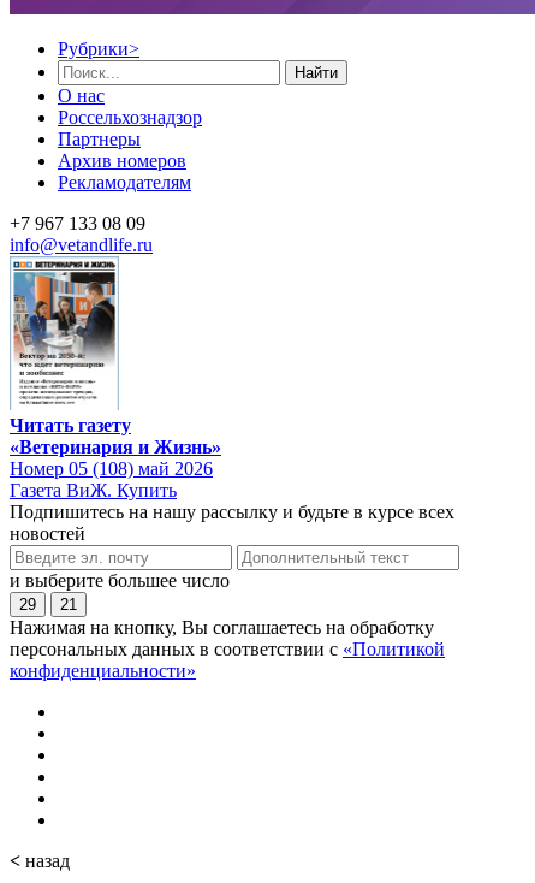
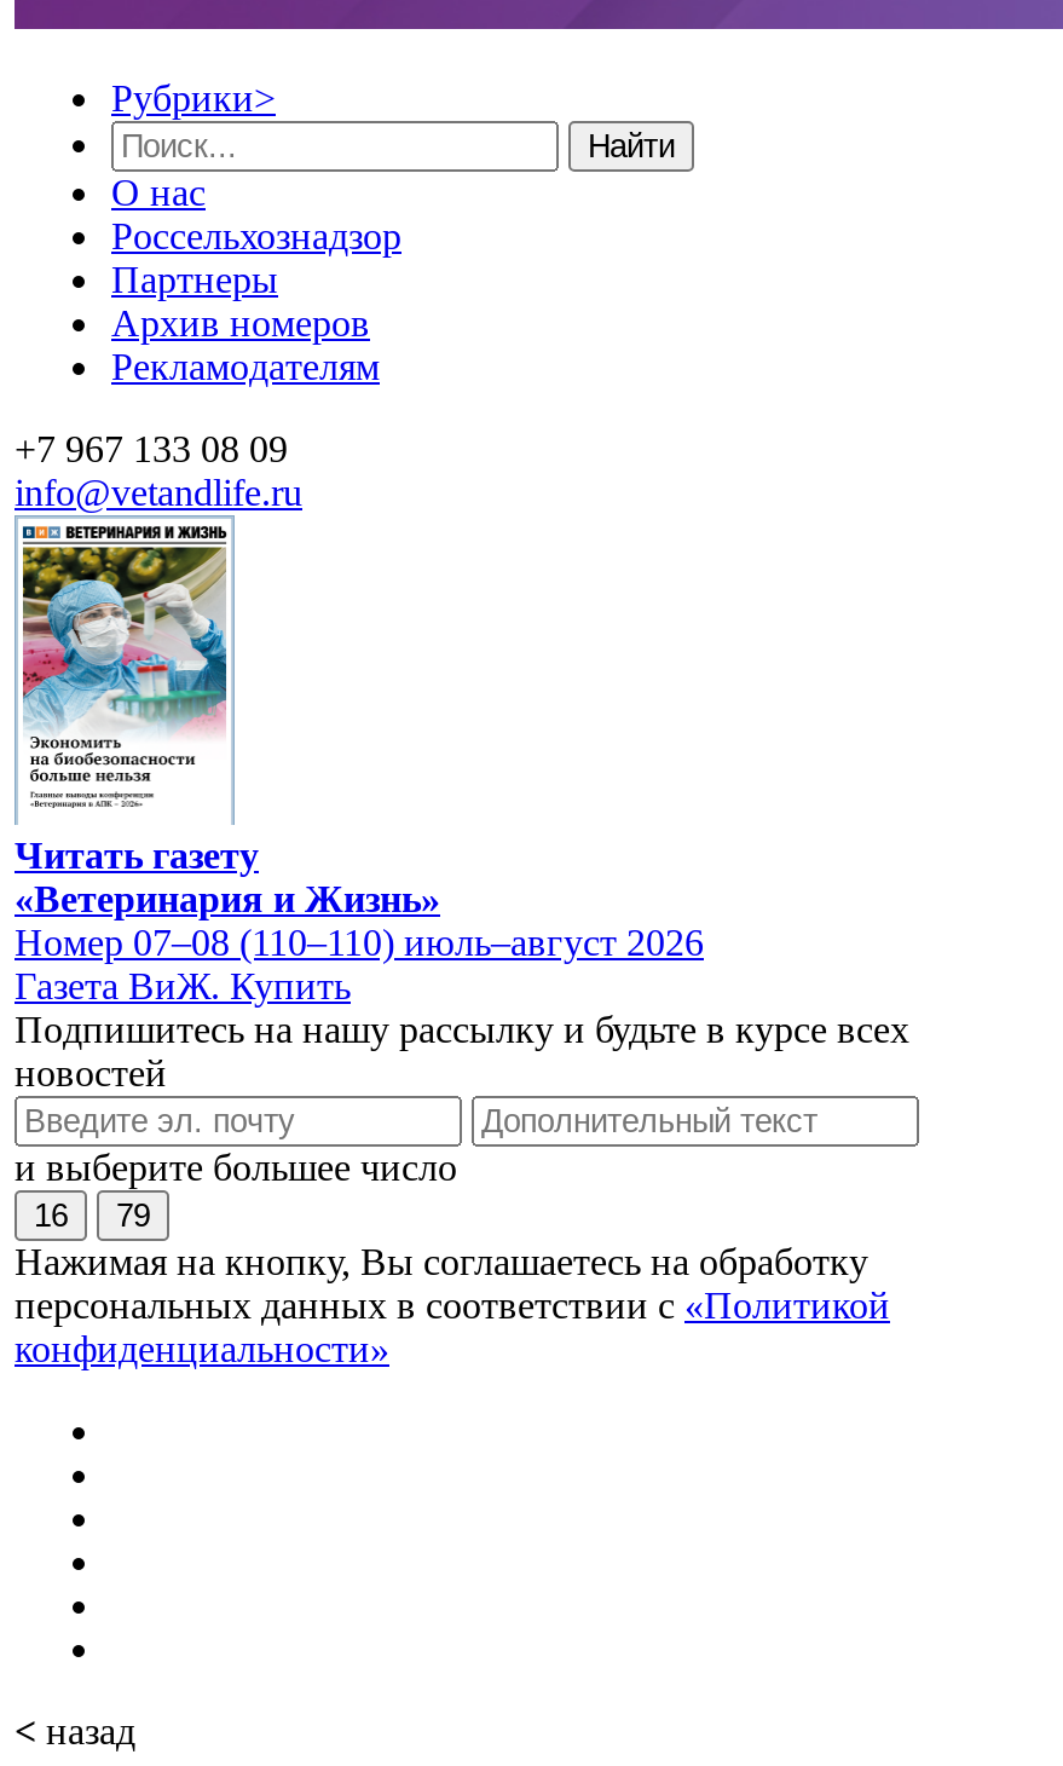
[13,271,117,405] [image] -> [19,544,227,813] [image]
[10,458,213,478] Номер 05 (108) май 2026 -> [15,921,704,962] Номер 07–08 (110–110) июль–август 2026
[19,595,36,613] 29 -> [34,1197,68,1233] 16
[60,595,77,613] 21 -> [116,1197,150,1233] 79

